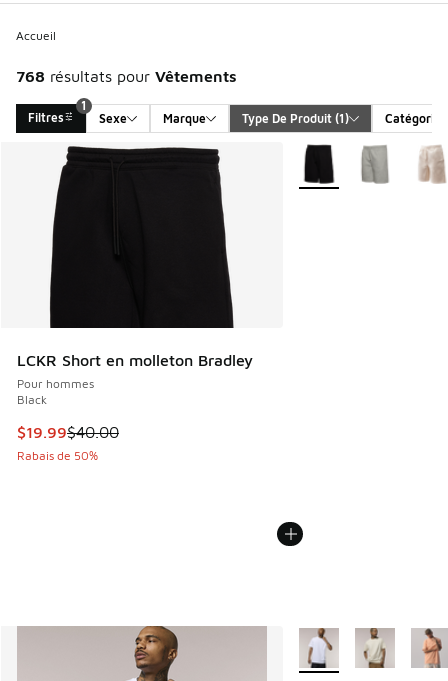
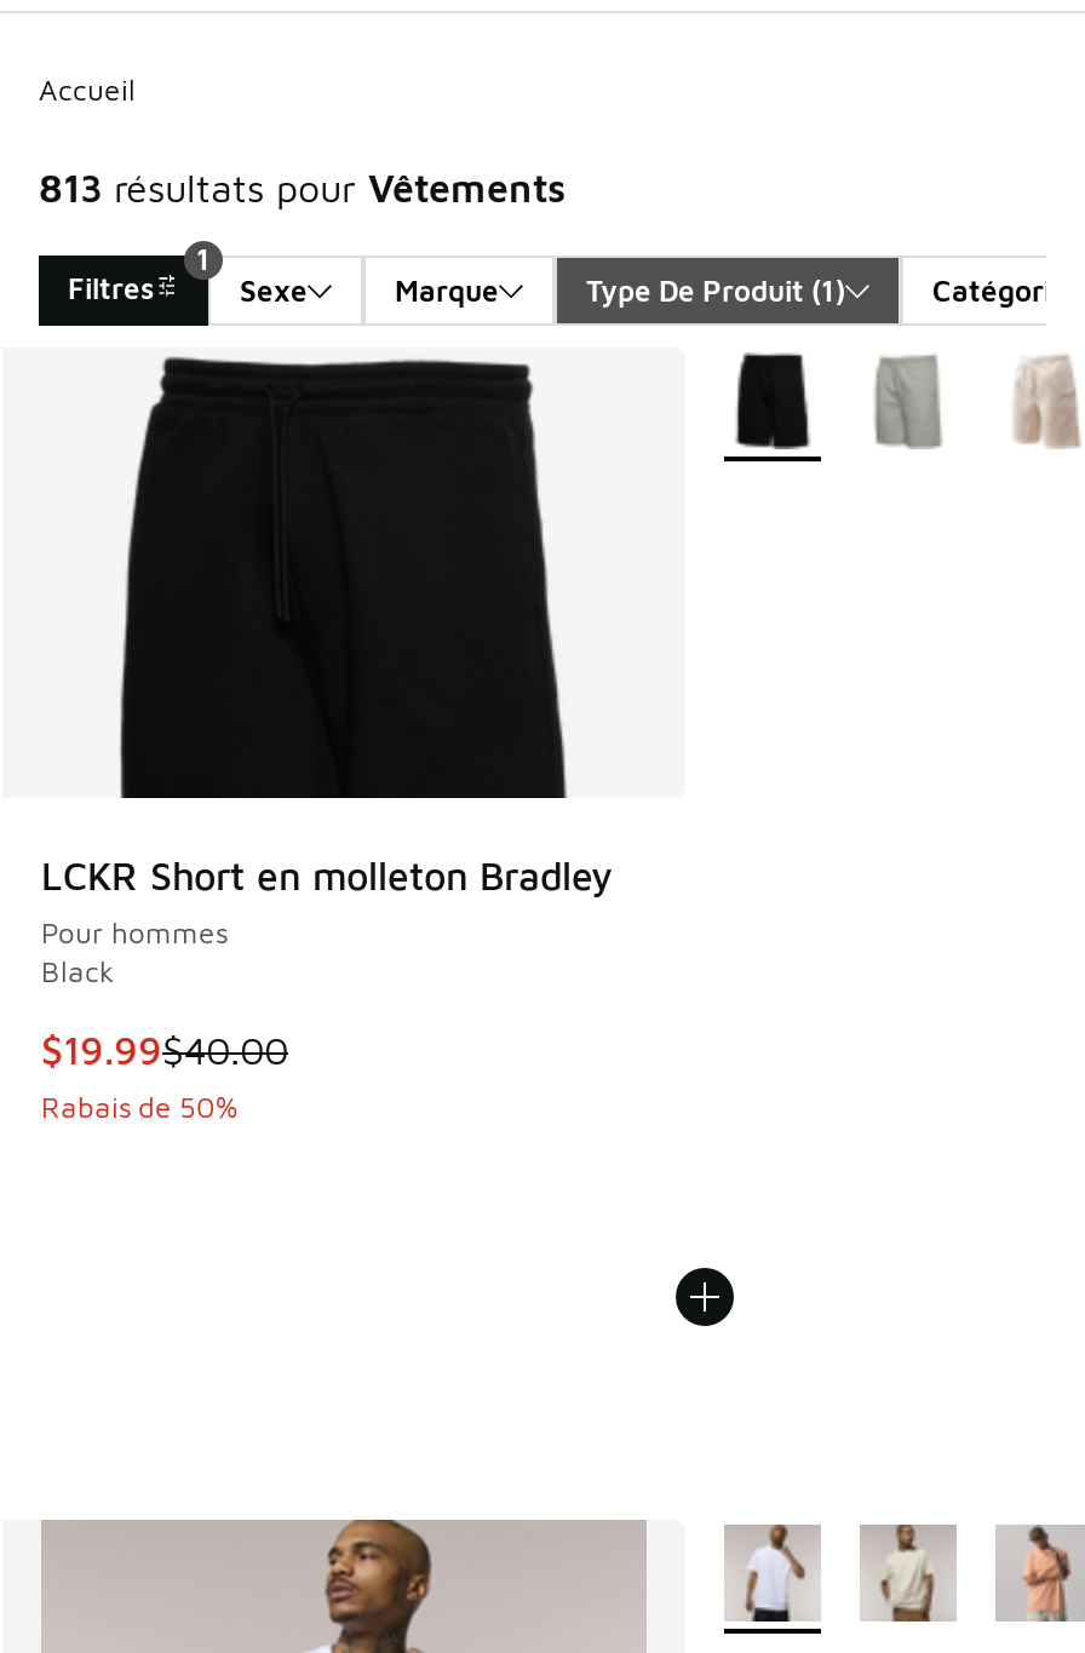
[16,67,237,85] 768 résultats pour Vêtements -> [39,166,567,210] 813 résultats pour Vêtements

